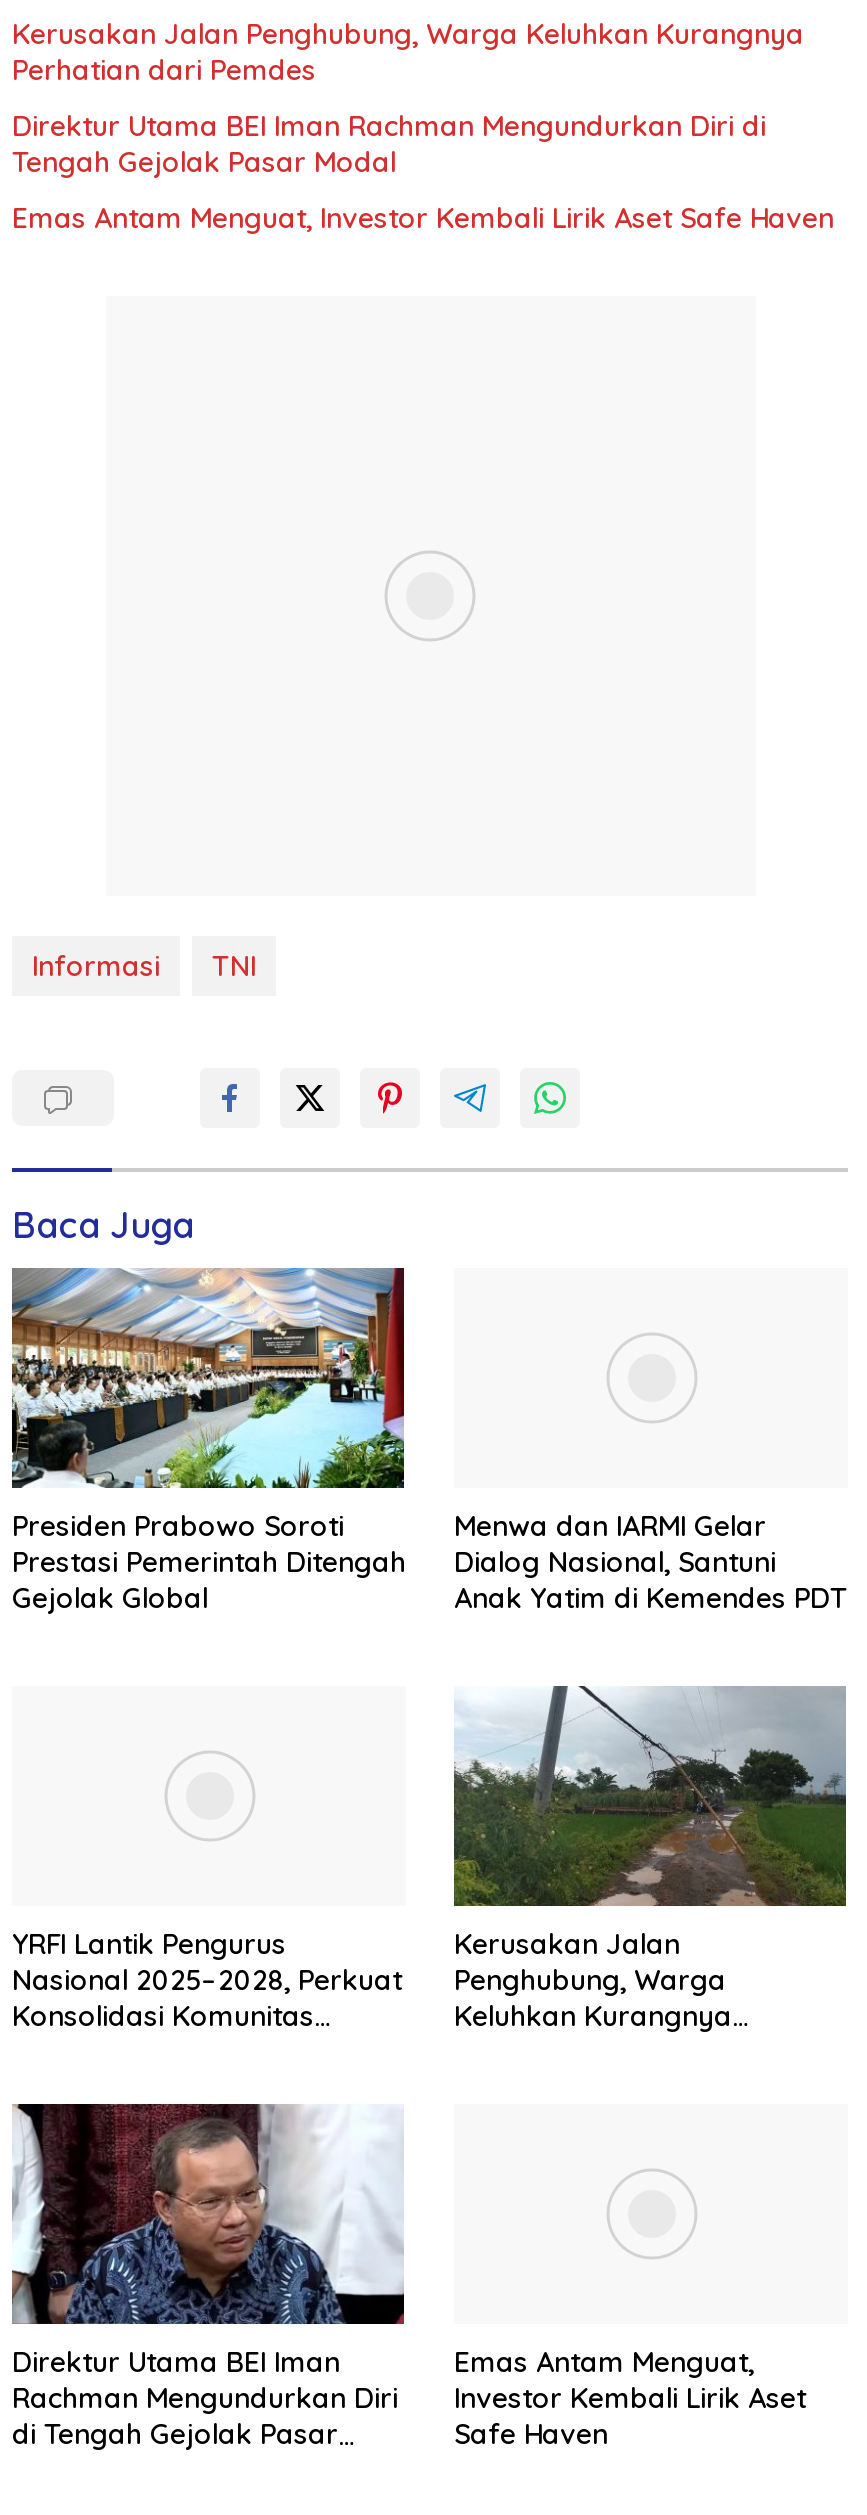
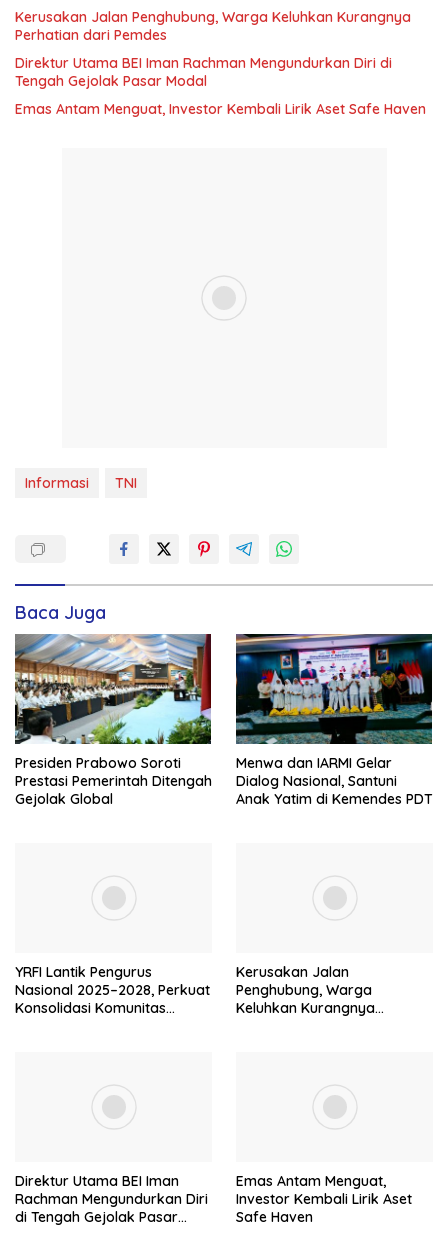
none -> [235,633,433,745] [image]
[452,1684,848,1908] [image] -> none
[10,2102,406,2326] [image] -> none

